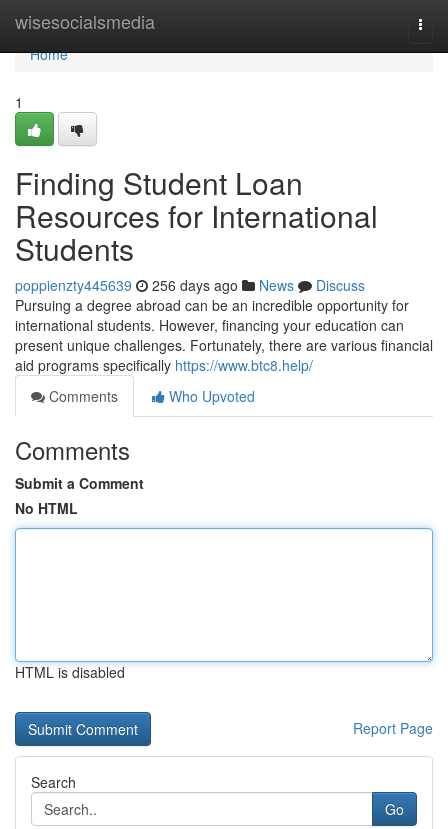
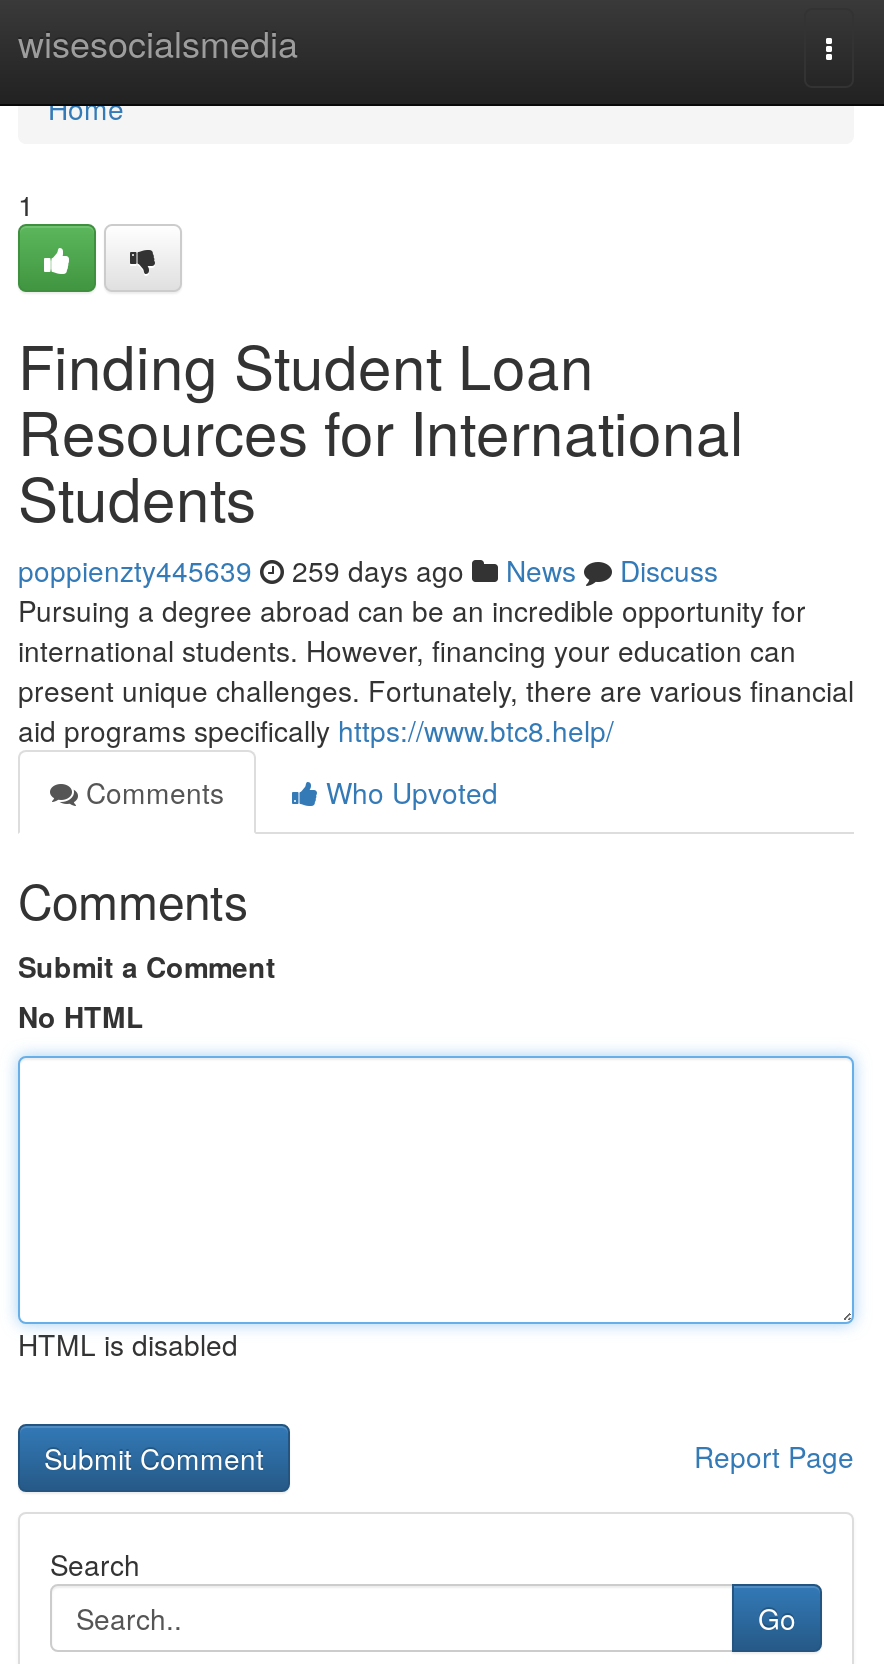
[15,275,365,295] poppienzty445639 256 days ago News Discuss -> [18,550,718,590] poppienzty445639 259 days ago News Discuss

